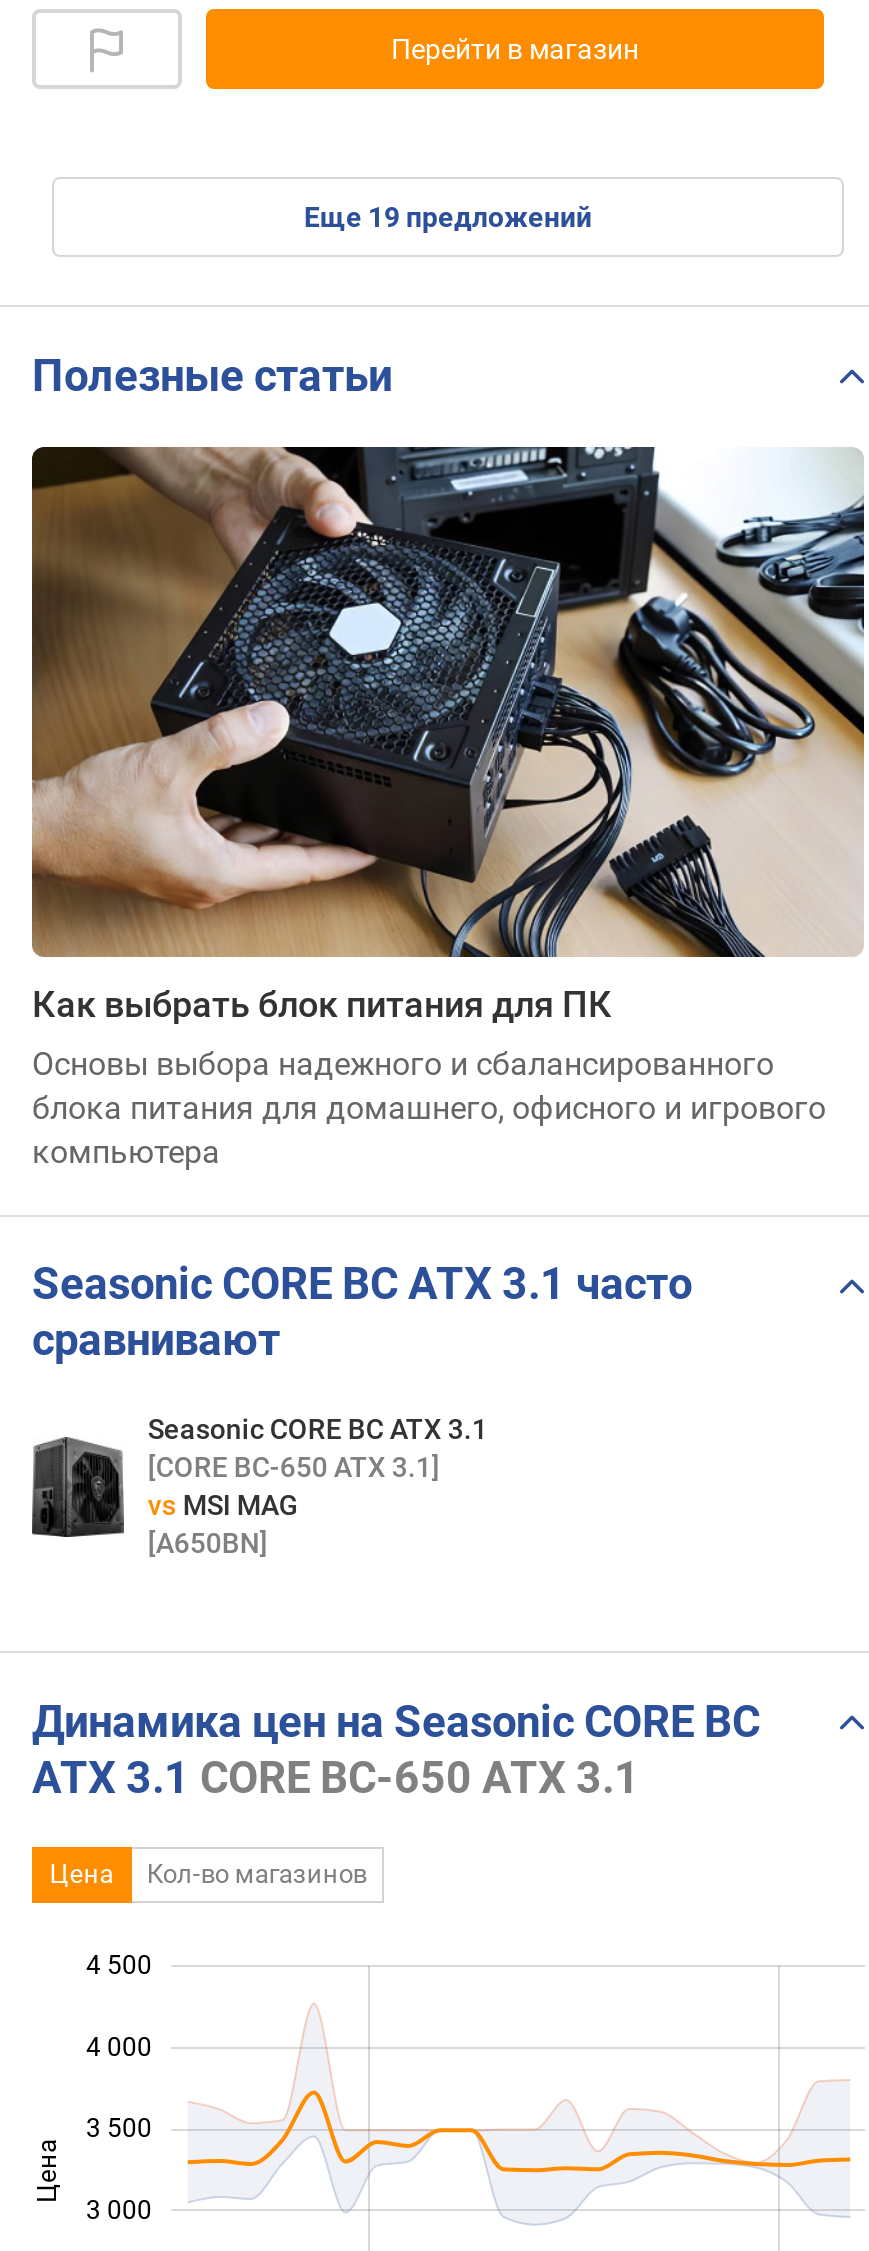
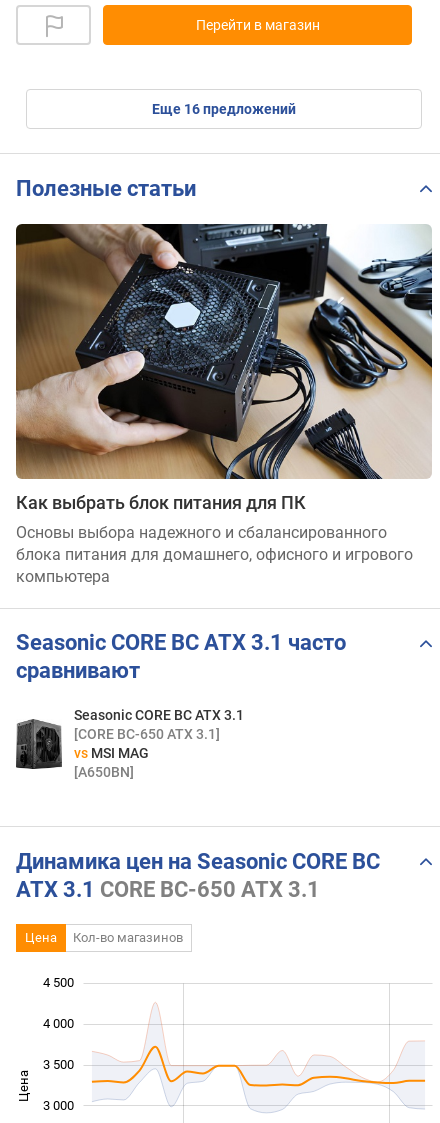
[320,201,592,233] eще 19 предложений -> [160,101,296,117] eще 16 предложений

